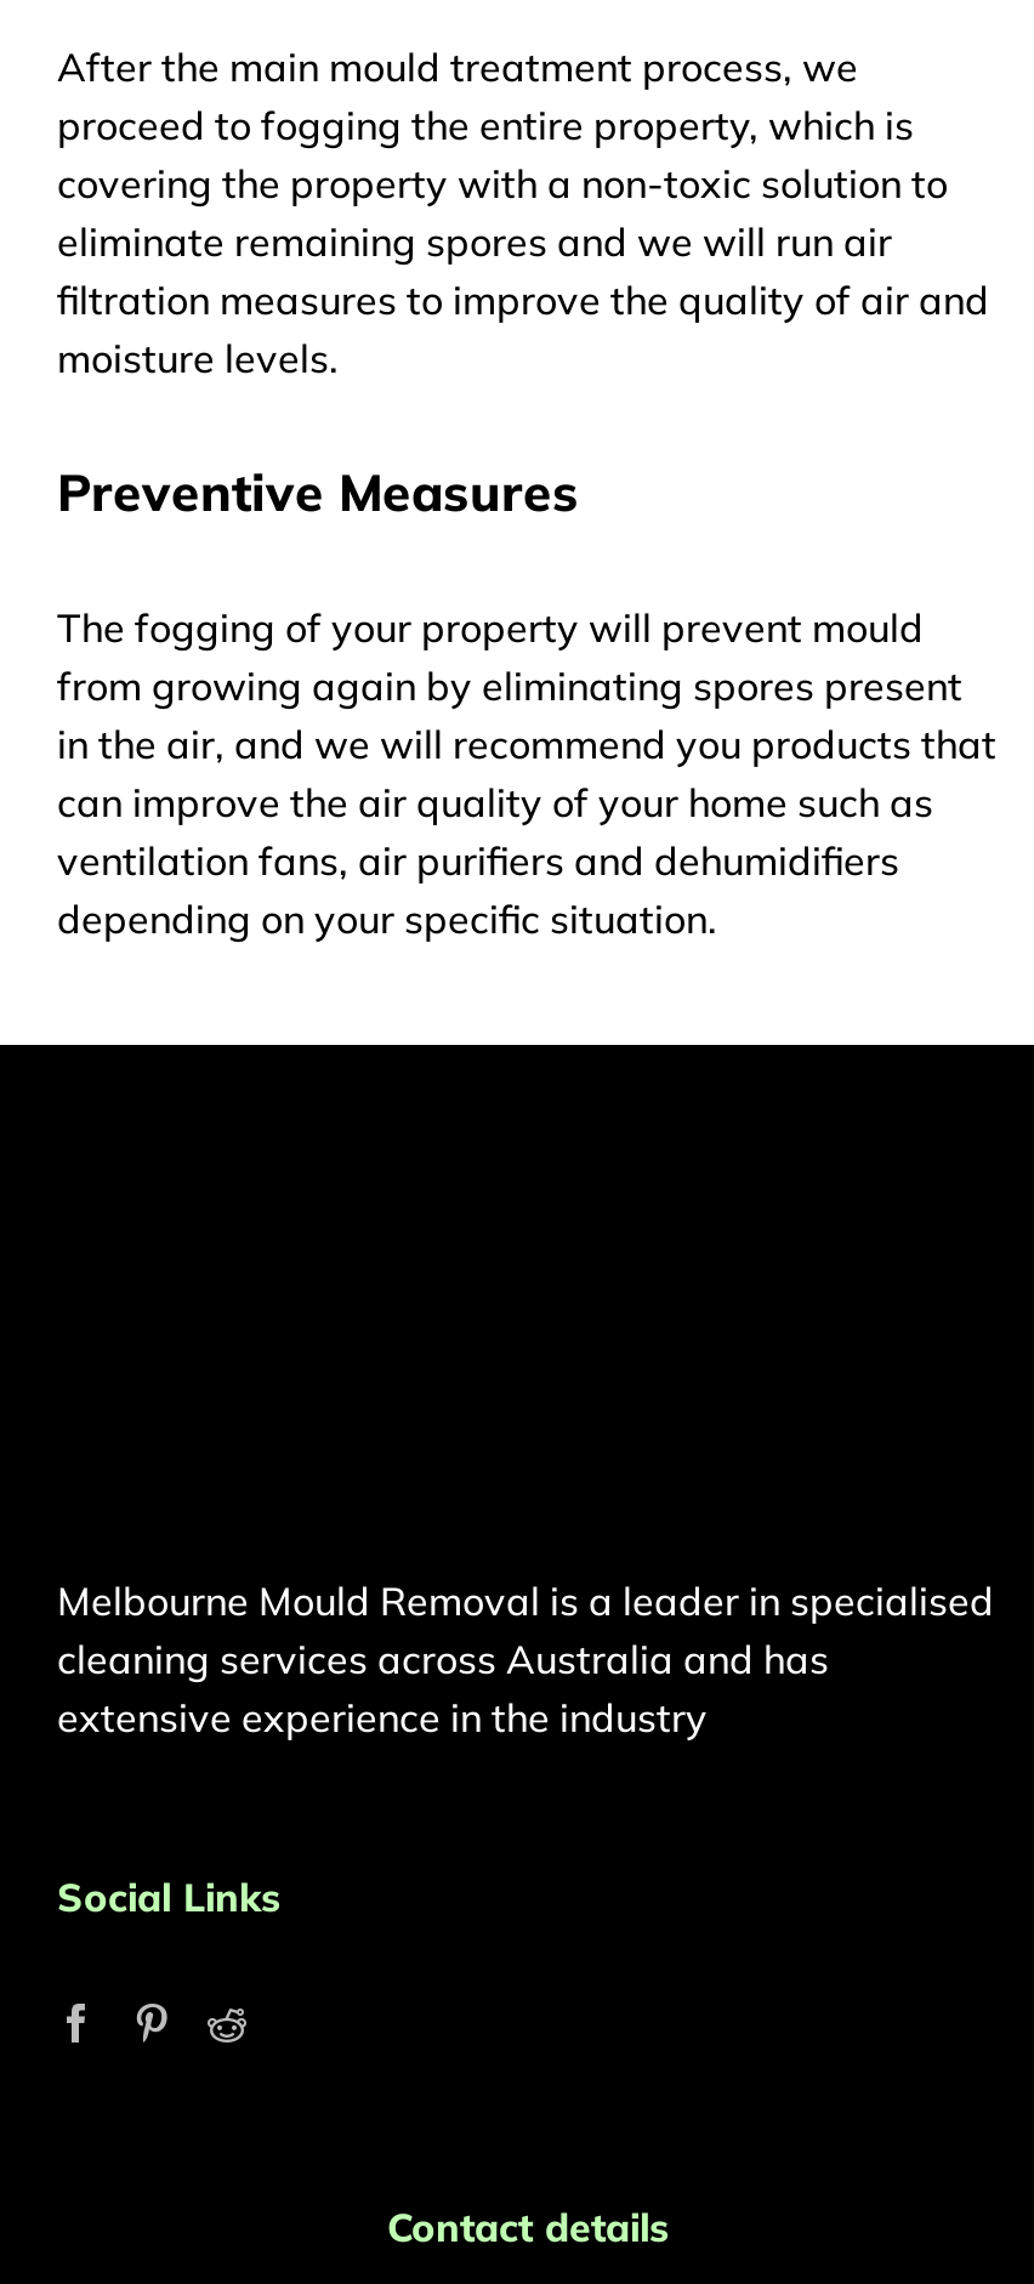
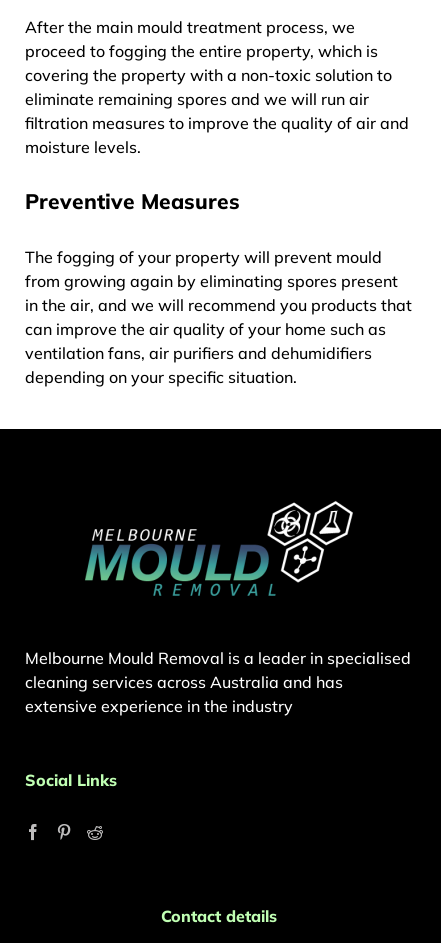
none -> [84,500,354,597] [image]

